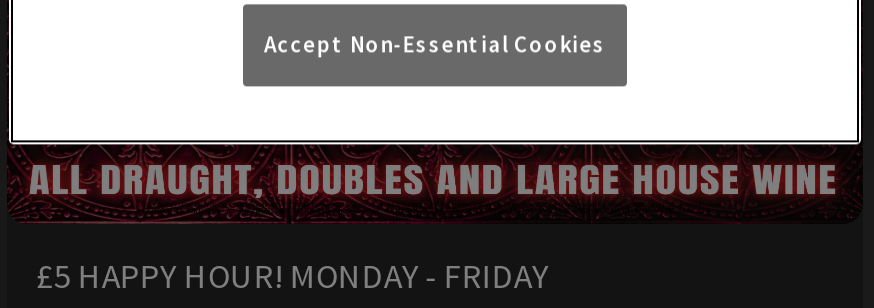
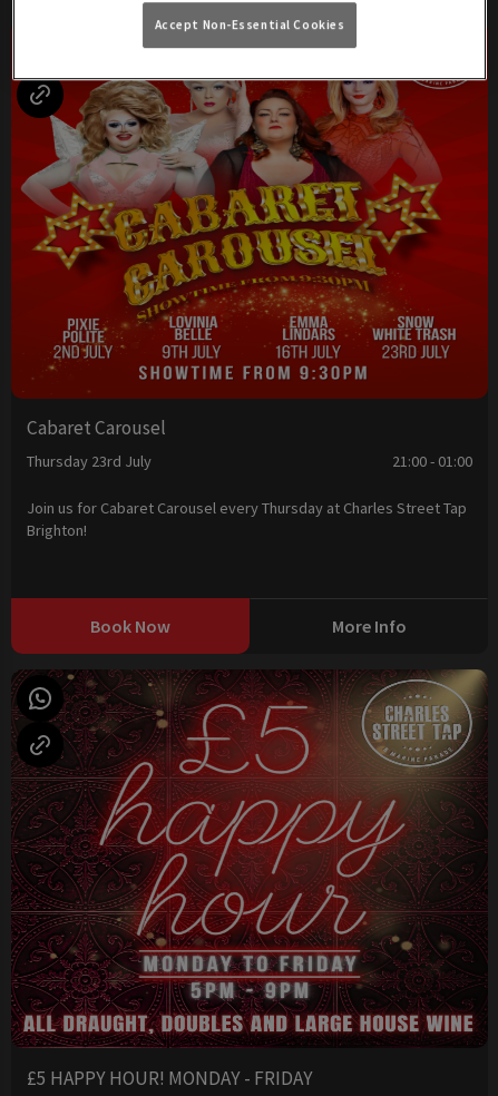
none -> [11,80,488,540] [image] | Cabaret Carousel | Thursday 23rd July | 21:00 - 01:00 | Join us for Cabaret Carousel every Thursday at Charles Street Tap | Brighton!
none -> [29,668,487,1005] [image]
none -> [90,615,406,637] Book Now | More Info

